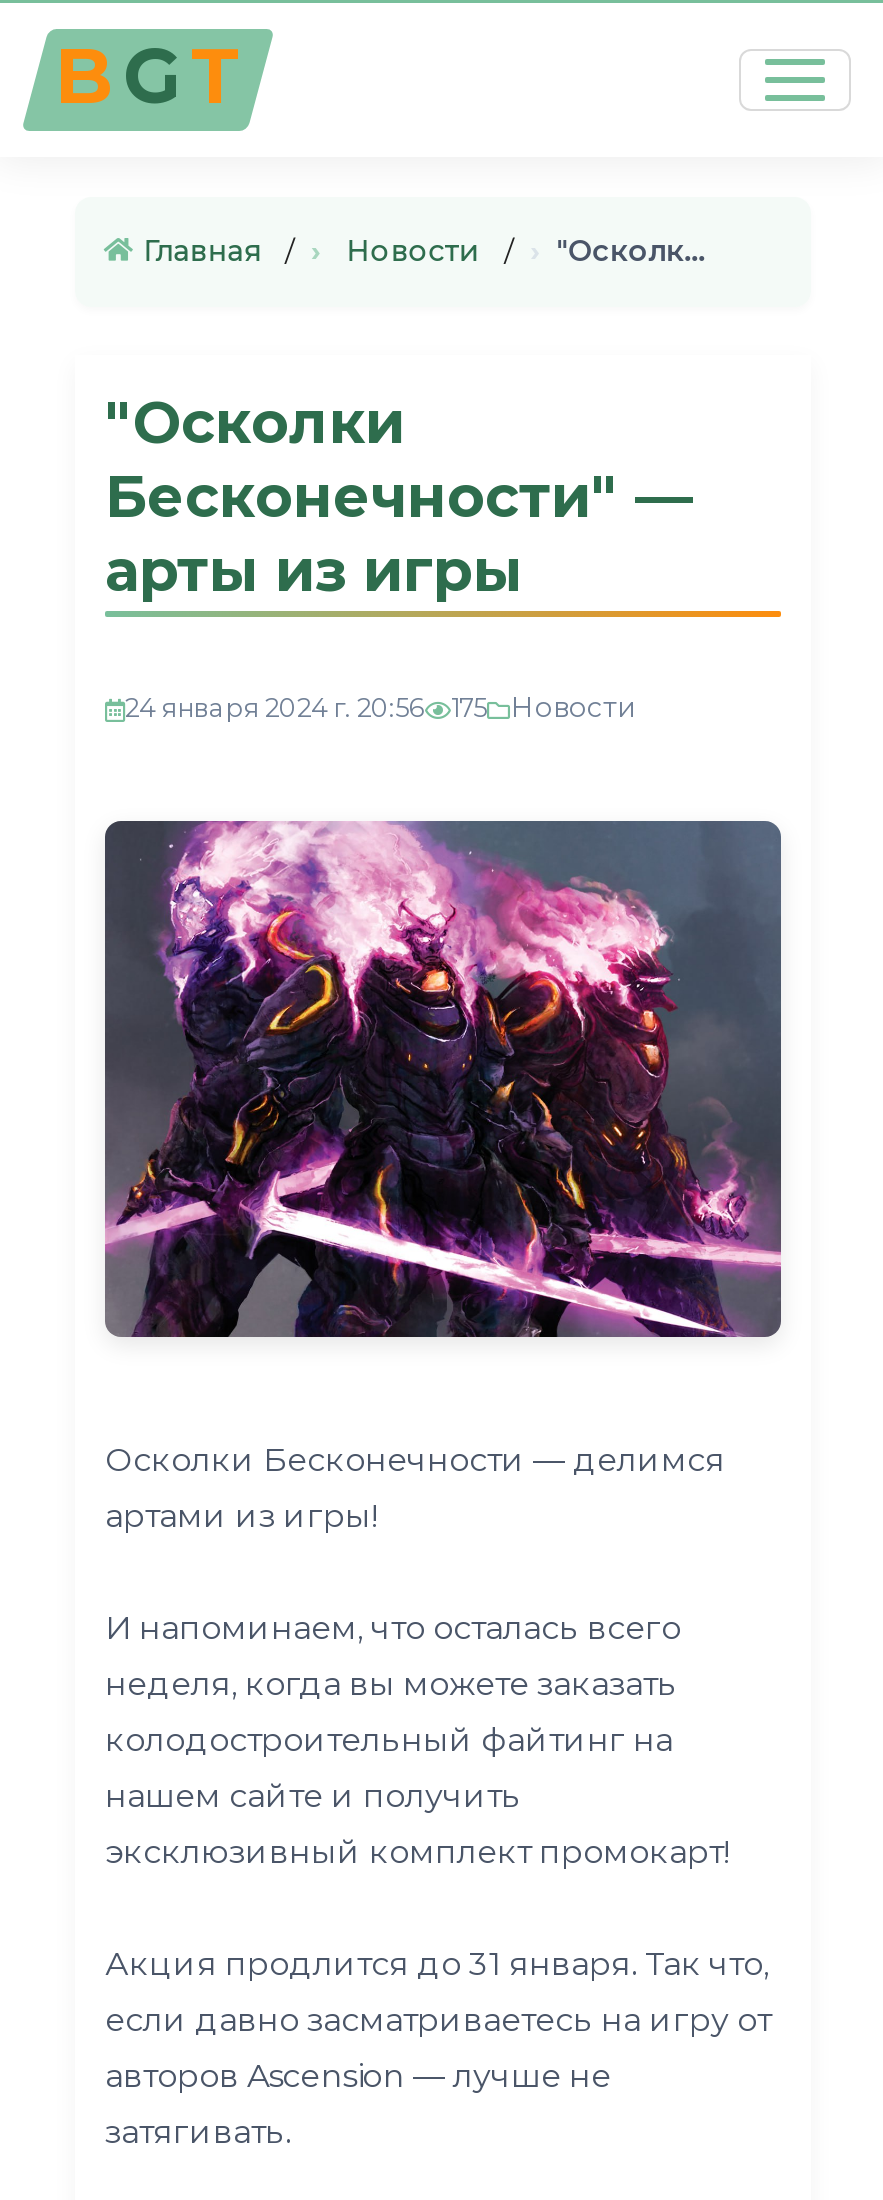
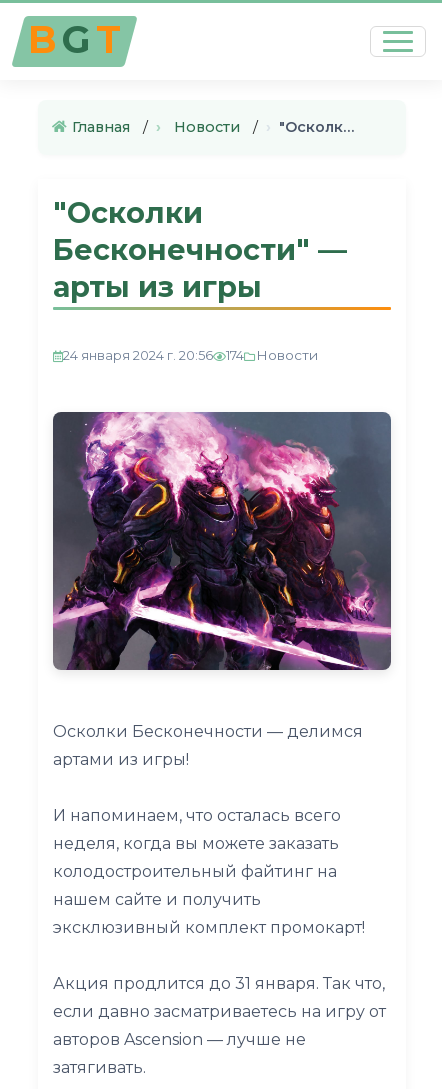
[451,694,487,724] 175 -> [226,348,244,363] 174

